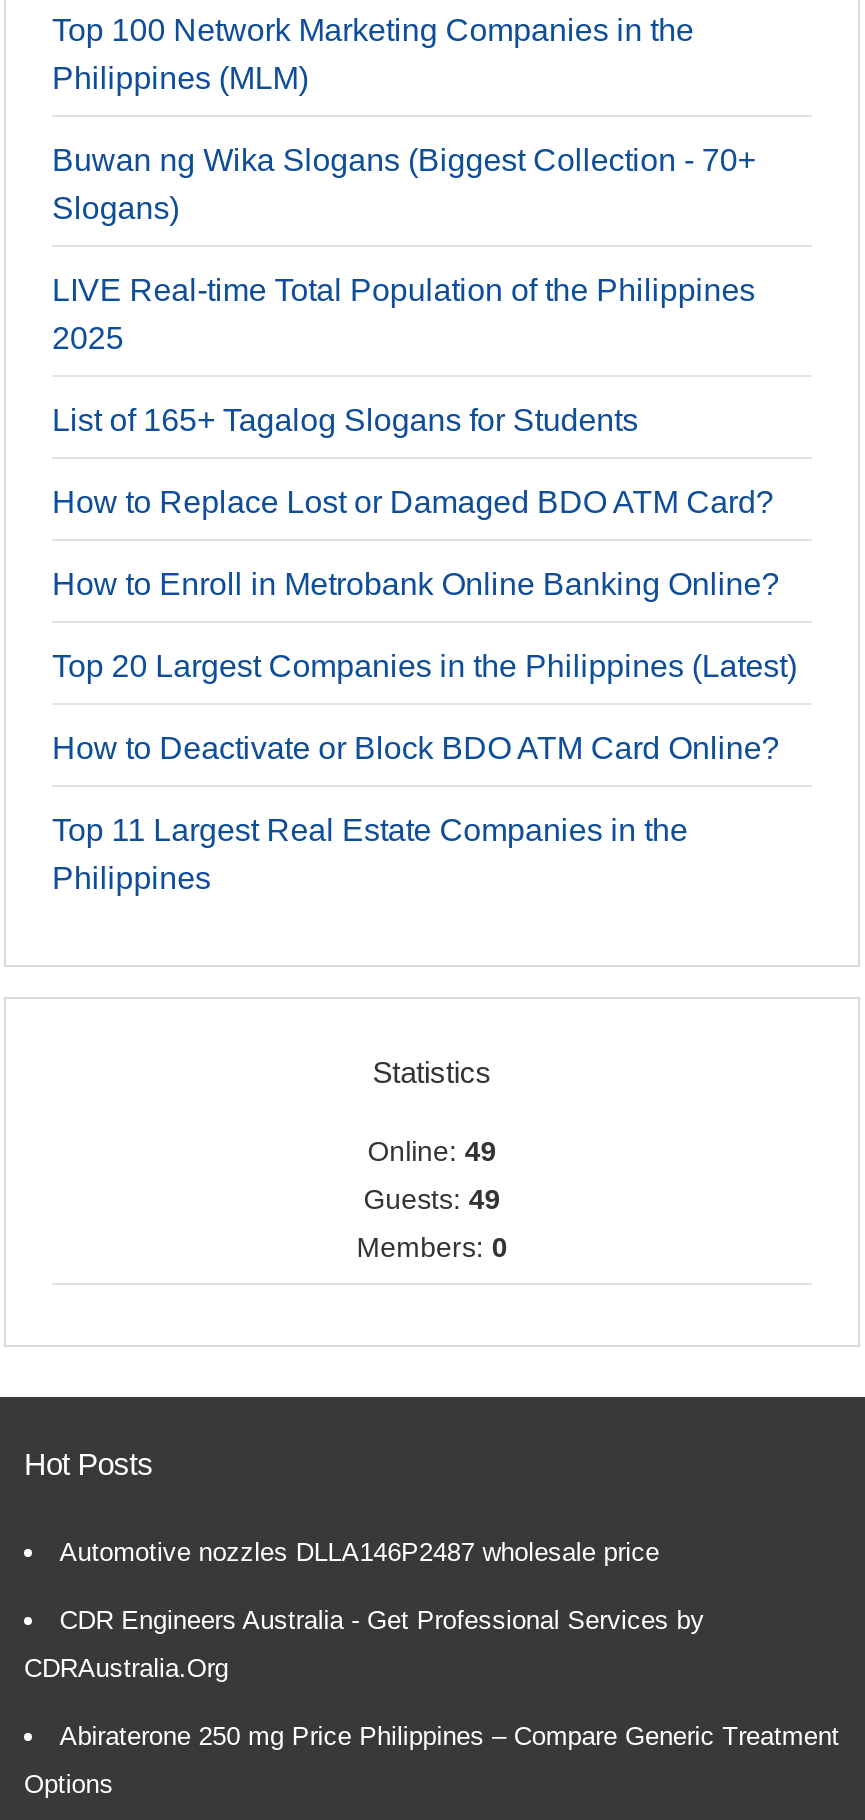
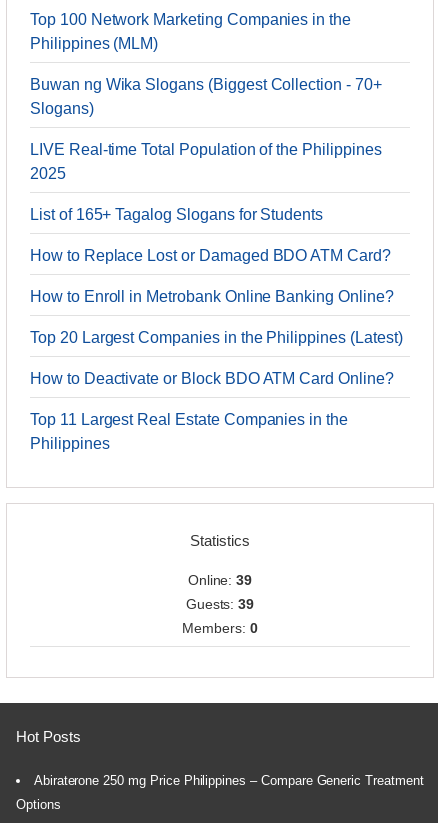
[367,1135,497,1167] Online: 49 -> [188,572,252,588] Online: 39
[363,1183,501,1215] Guests: 49 -> [186,596,254,612] Guests: 39
[24,1537,704,1683] Automotive nozzles DLLA146P2487 wholesale price | CDR Engineers Australia - Get Professional Services by | CDRAustralia.Org -> none

